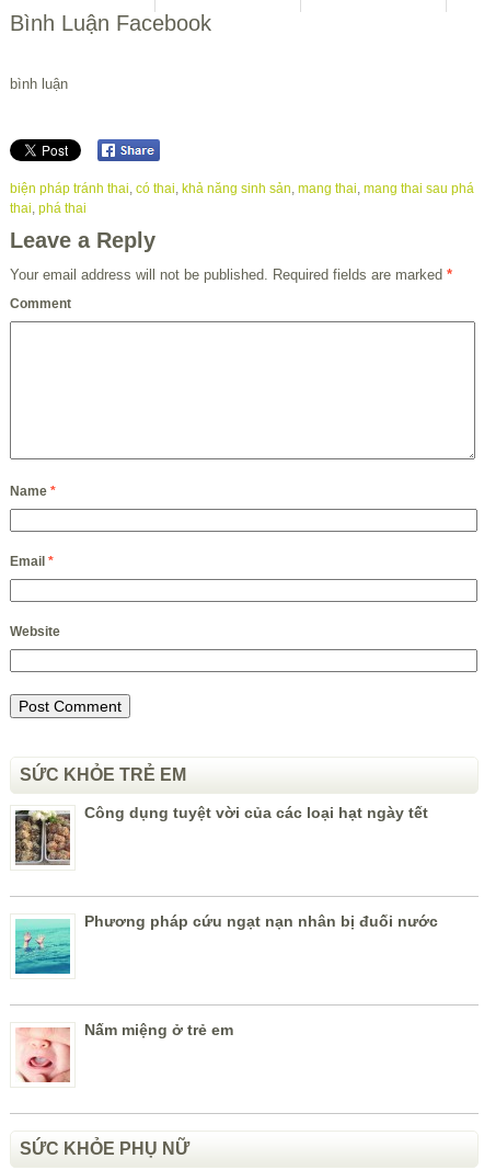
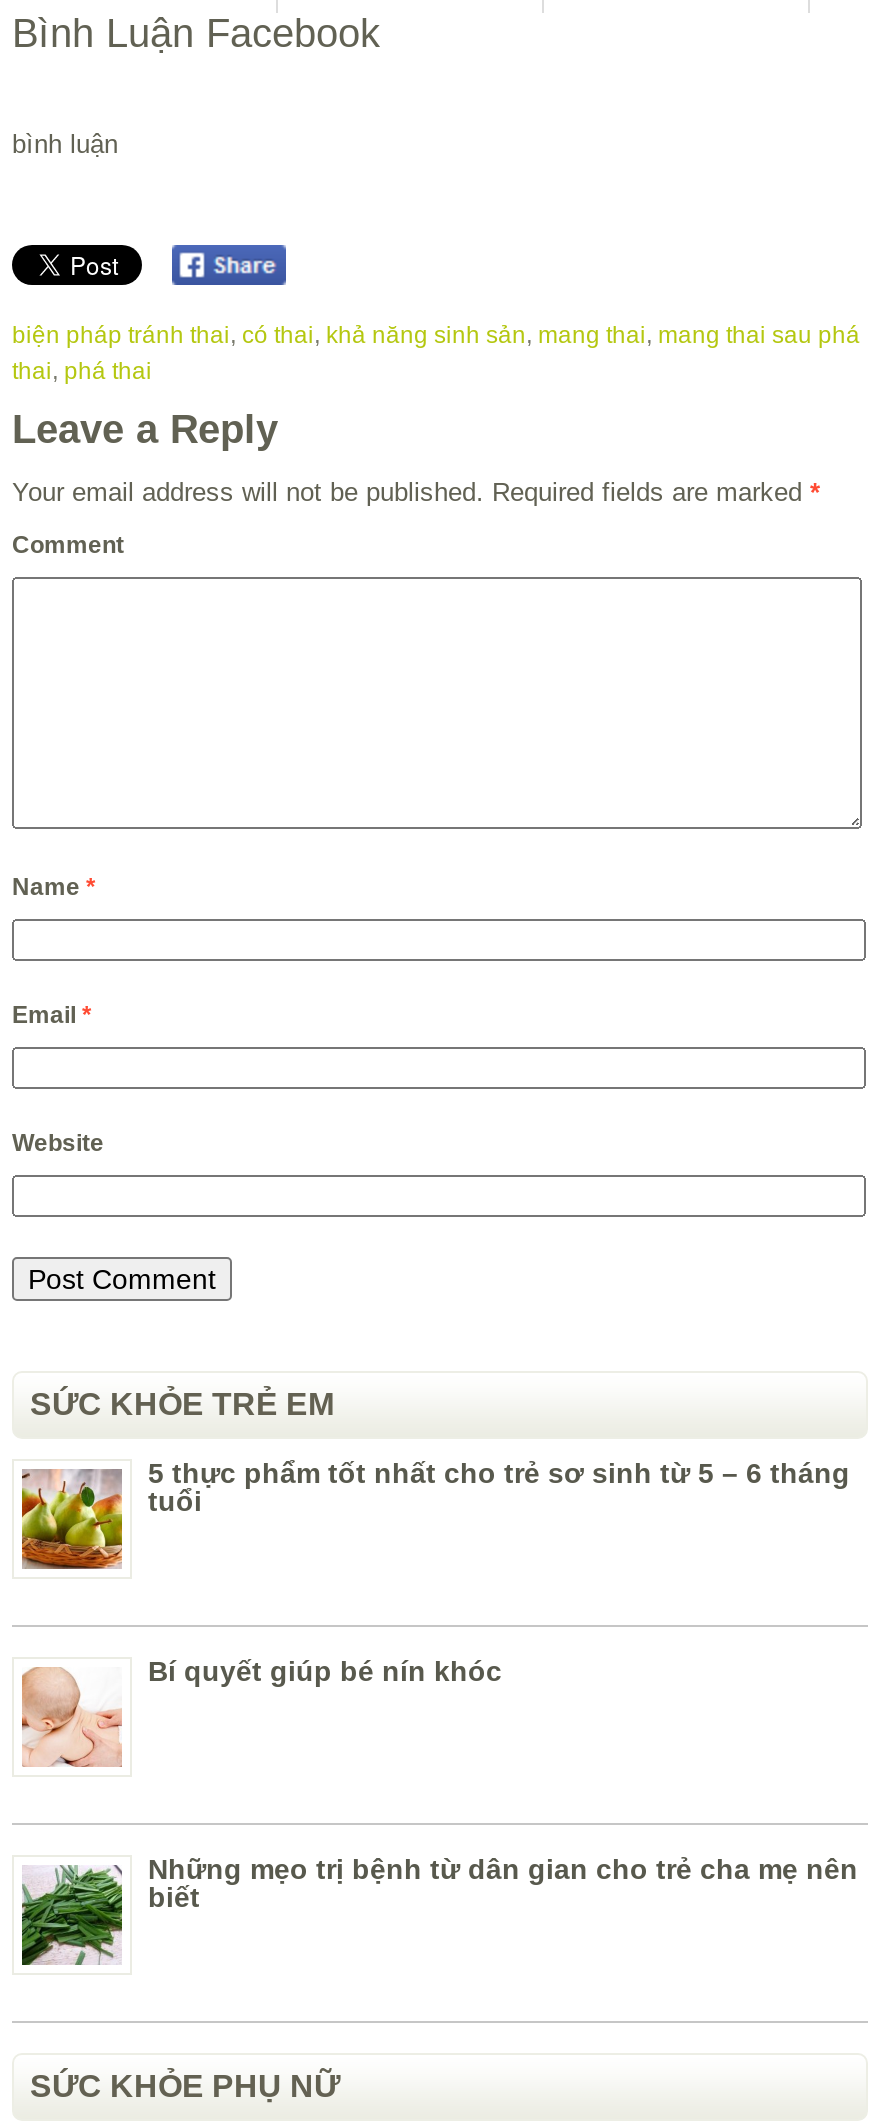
[14,804,428,866] [image] | Công dụng tuyệt vời của các loại hạt ngày tết -> [20,1457,850,1571] [image] | 5 thực phẩm tốt nhất cho trẻ sơ sinh từ 5 – 6 tháng | tuổi
[14,912,438,975] [image] | Phương pháp cứu ngạt nạn nhân bị đuối nước -> [20,1655,502,1769] [image] | Bí quyết giúp bé nín khóc
[15,1021,233,1083] [image] | Nấm miệng ở trẻ em -> [20,1853,858,1967] [image] | Những mẹo trị bệnh từ dân gian cho trẻ cha mẹ nên | biết

